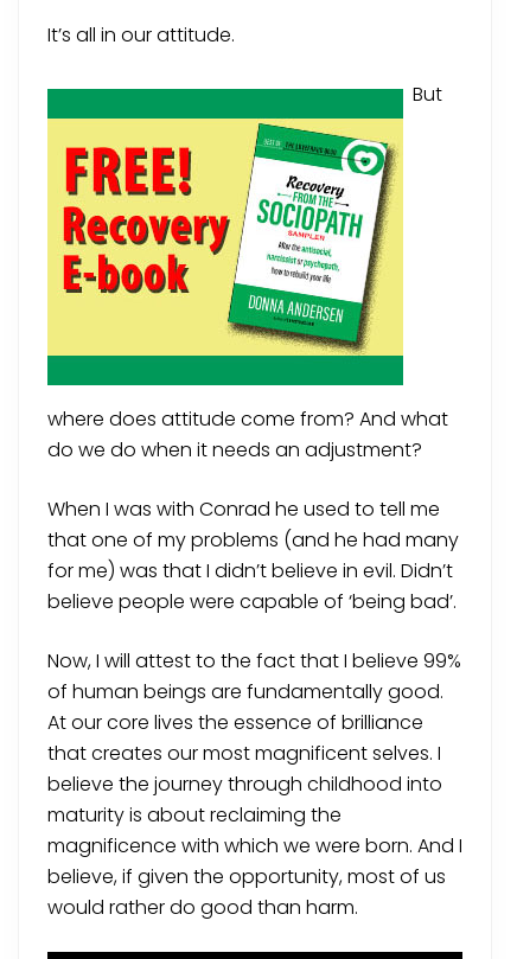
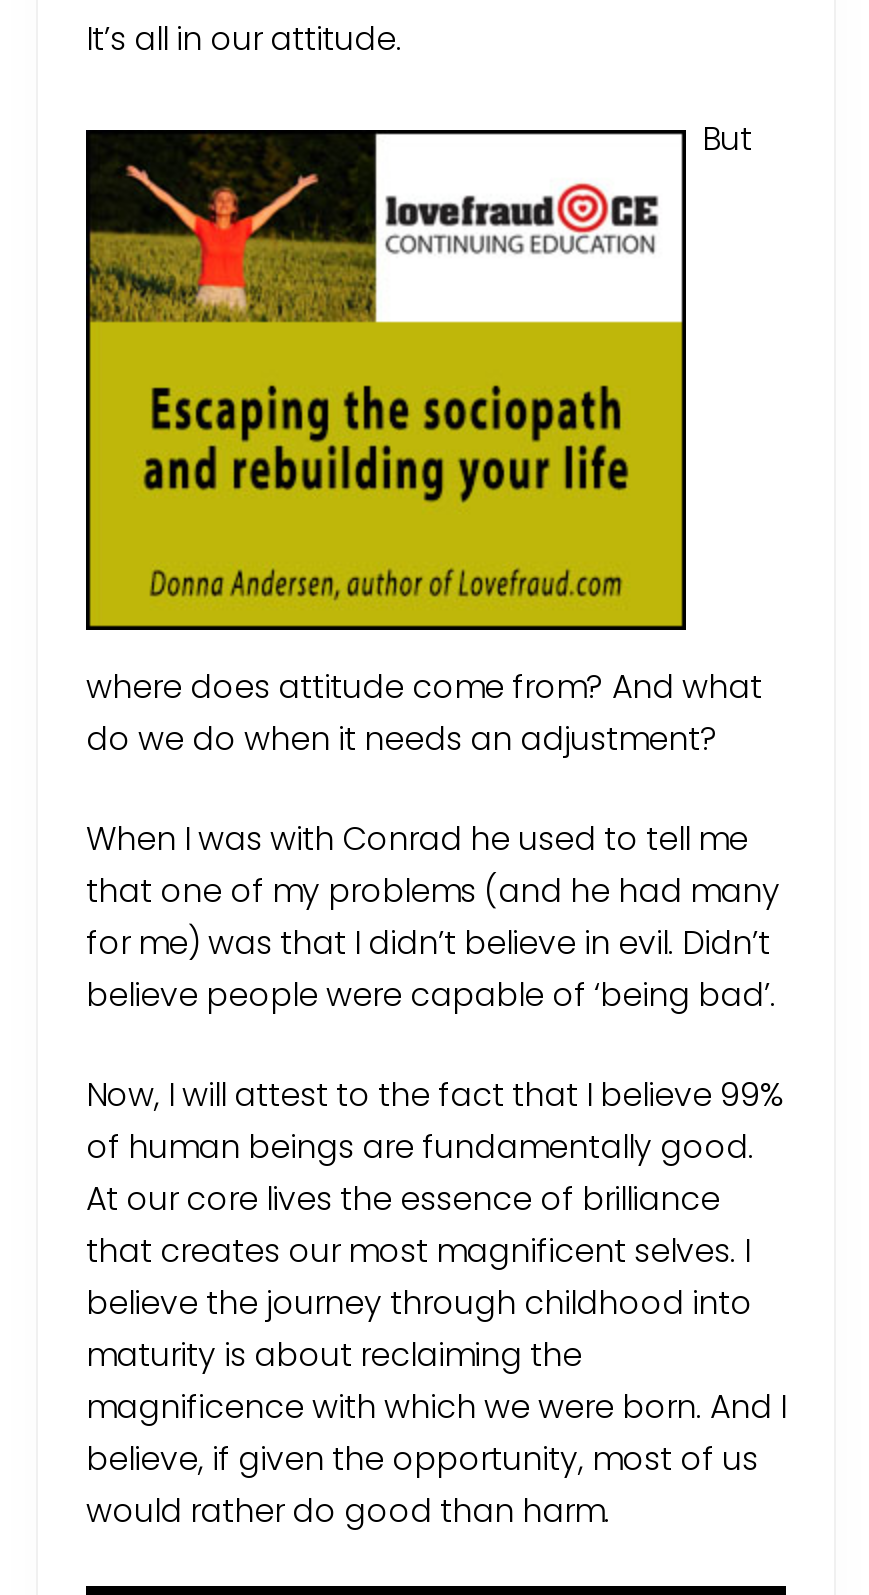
[46,88,404,386] [image] -> [84,128,688,632] [image]

